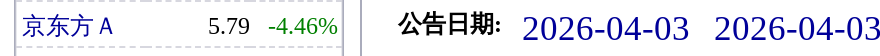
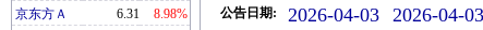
[208,12,250,40] 5.79 -> [117,6,140,21] 6.31
[268,12,338,40] -4.46% -> [154,6,188,21] 8.98%

